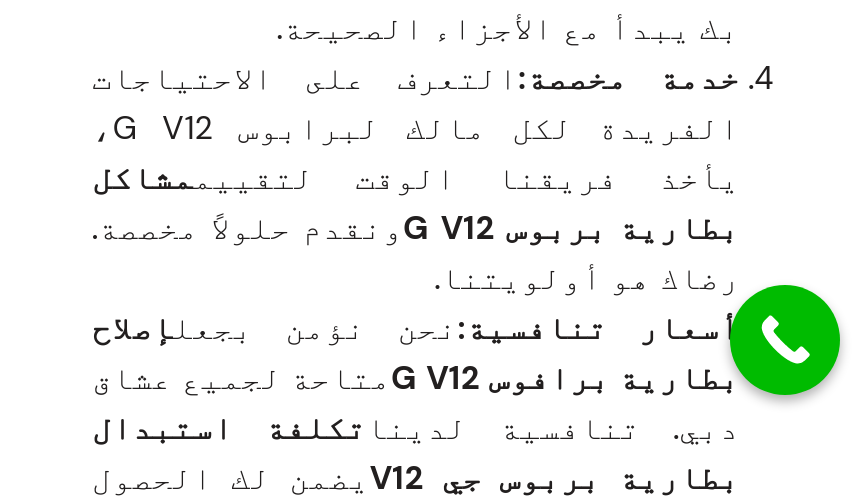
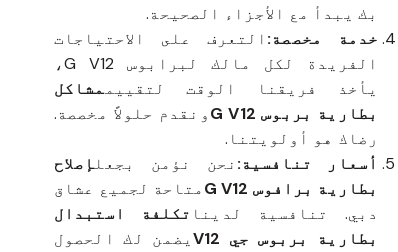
[748,282,844,402] [image] -> none

